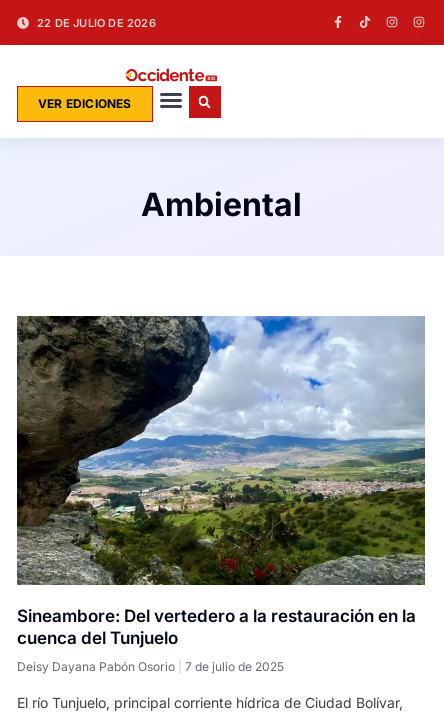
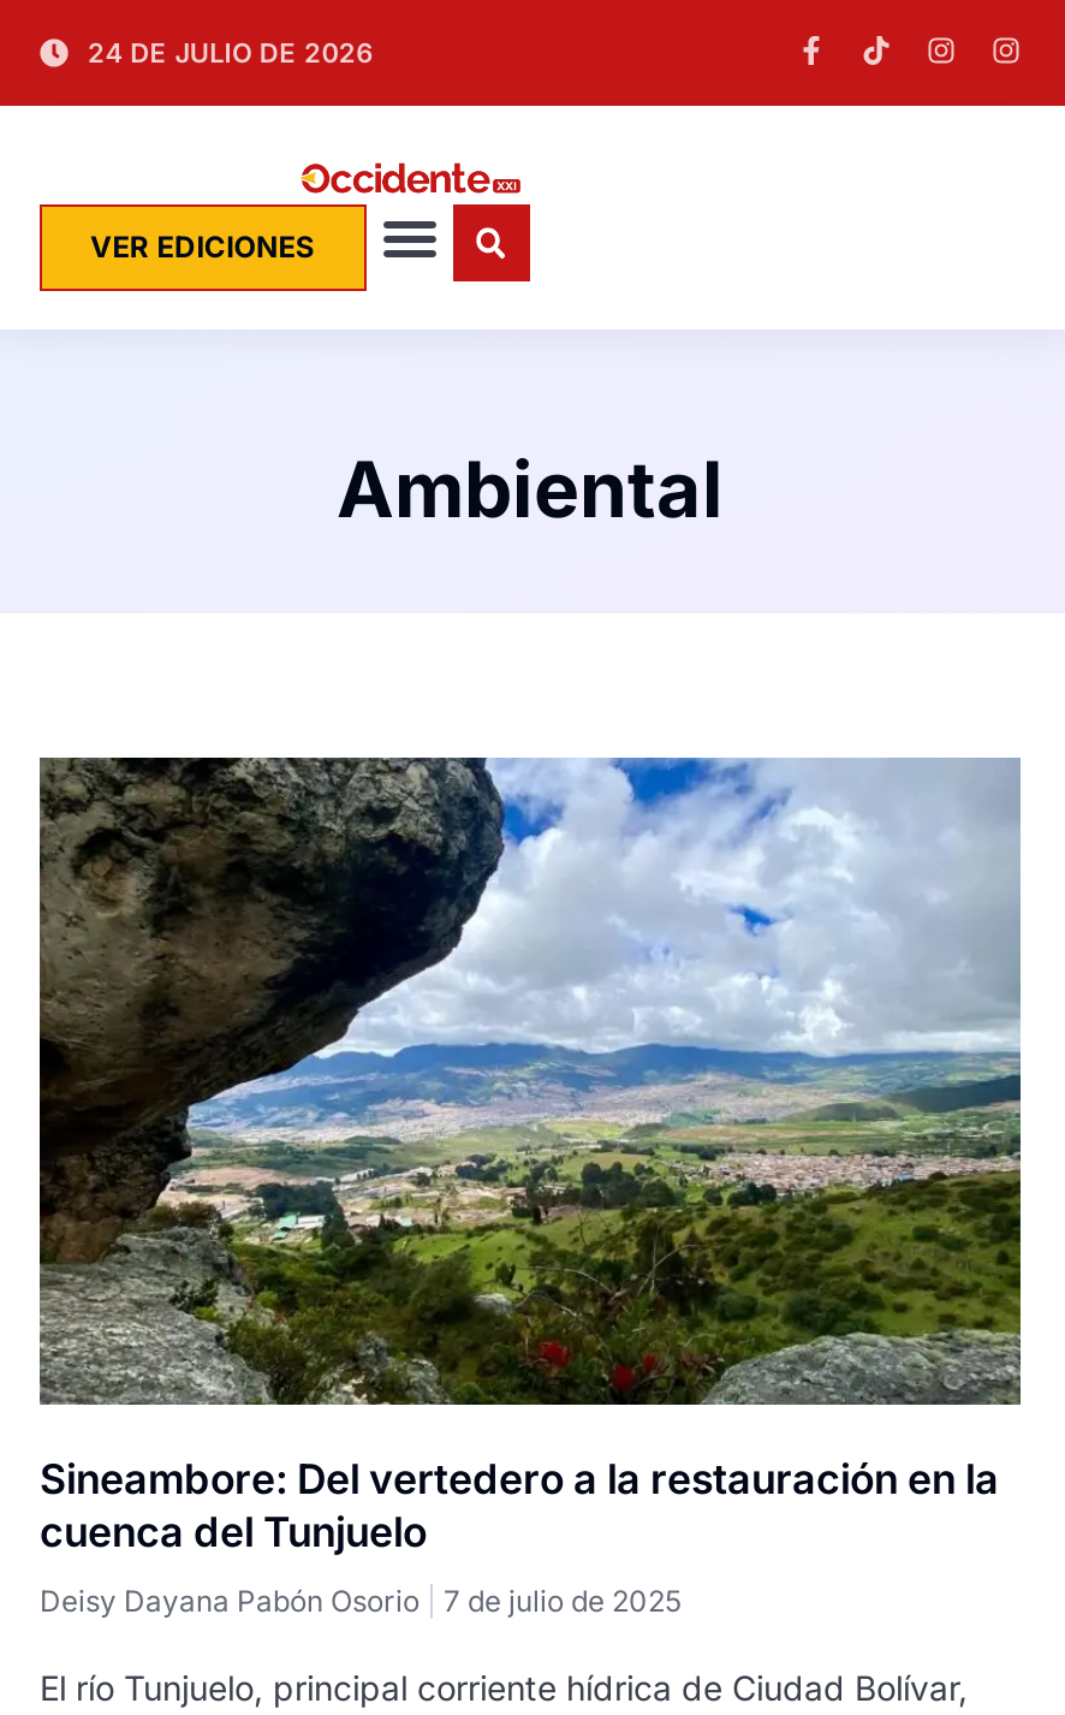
[37,15,156,29] 22 DE JULIO DE 2026 -> [88,35,373,69] 24 DE JULIO DE 2026

